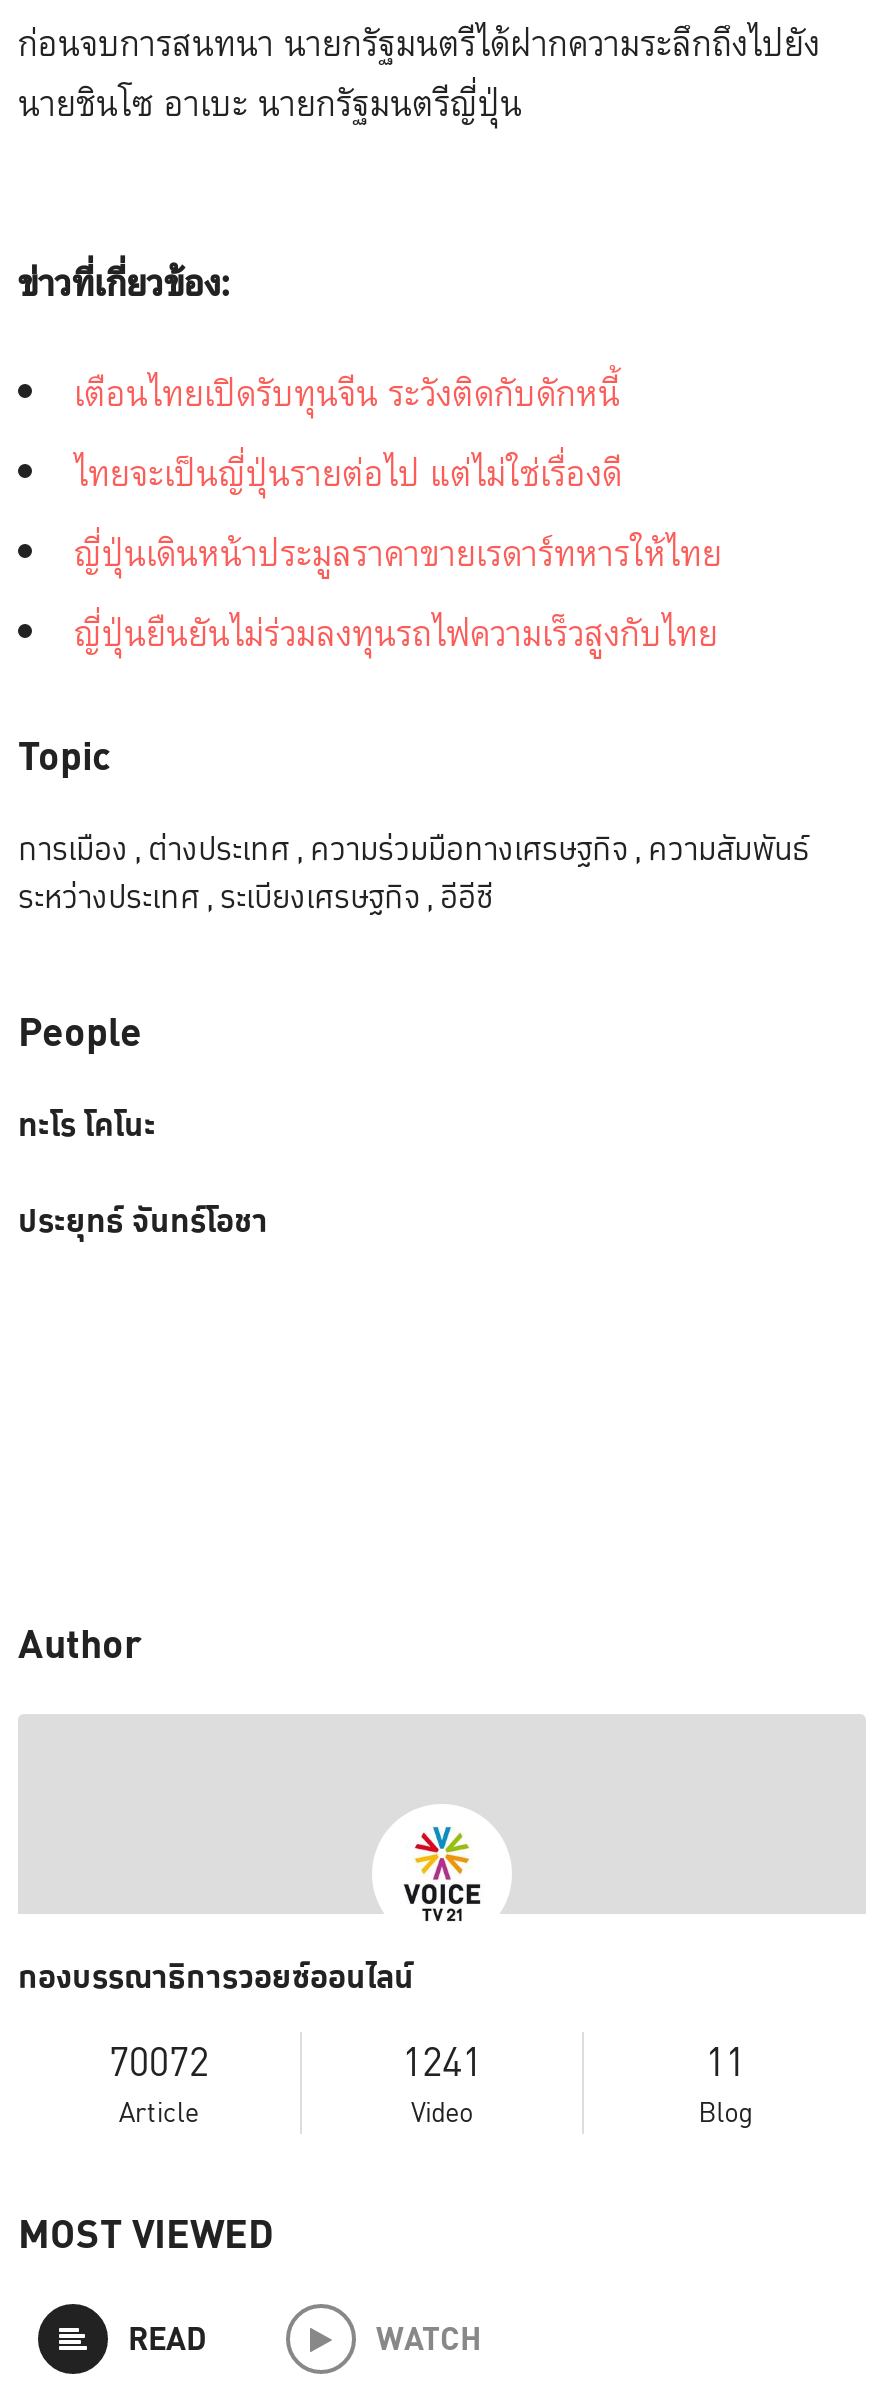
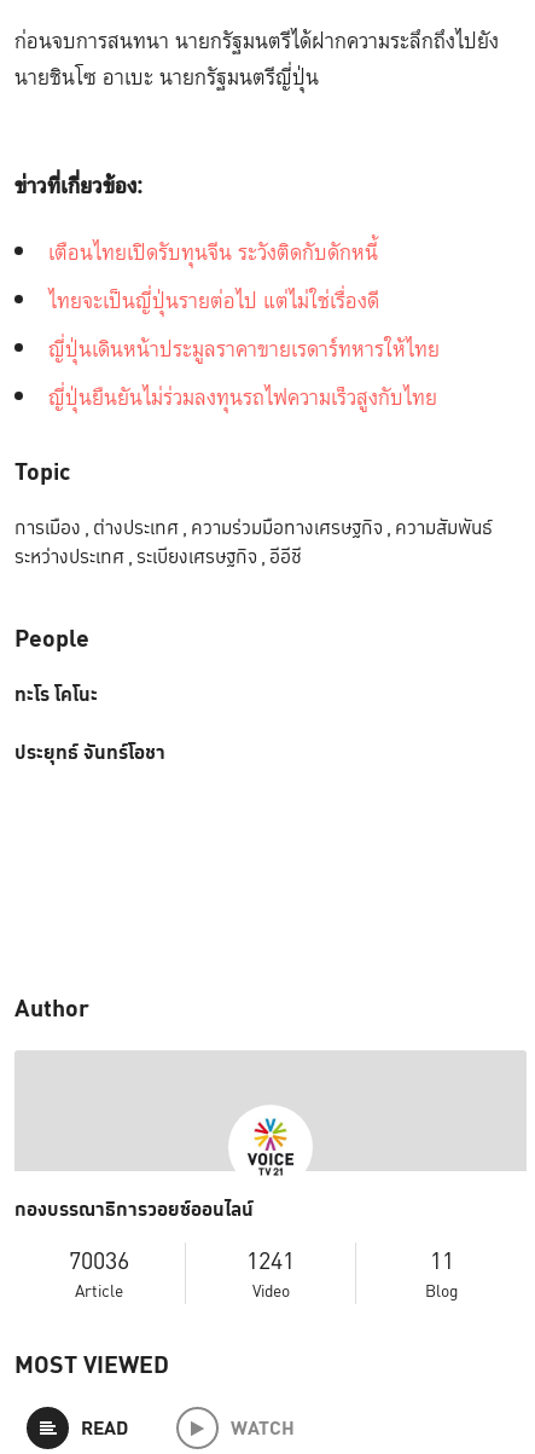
[109,2030,209,2094] 70072 -> [69,1241,130,1280] 70036

